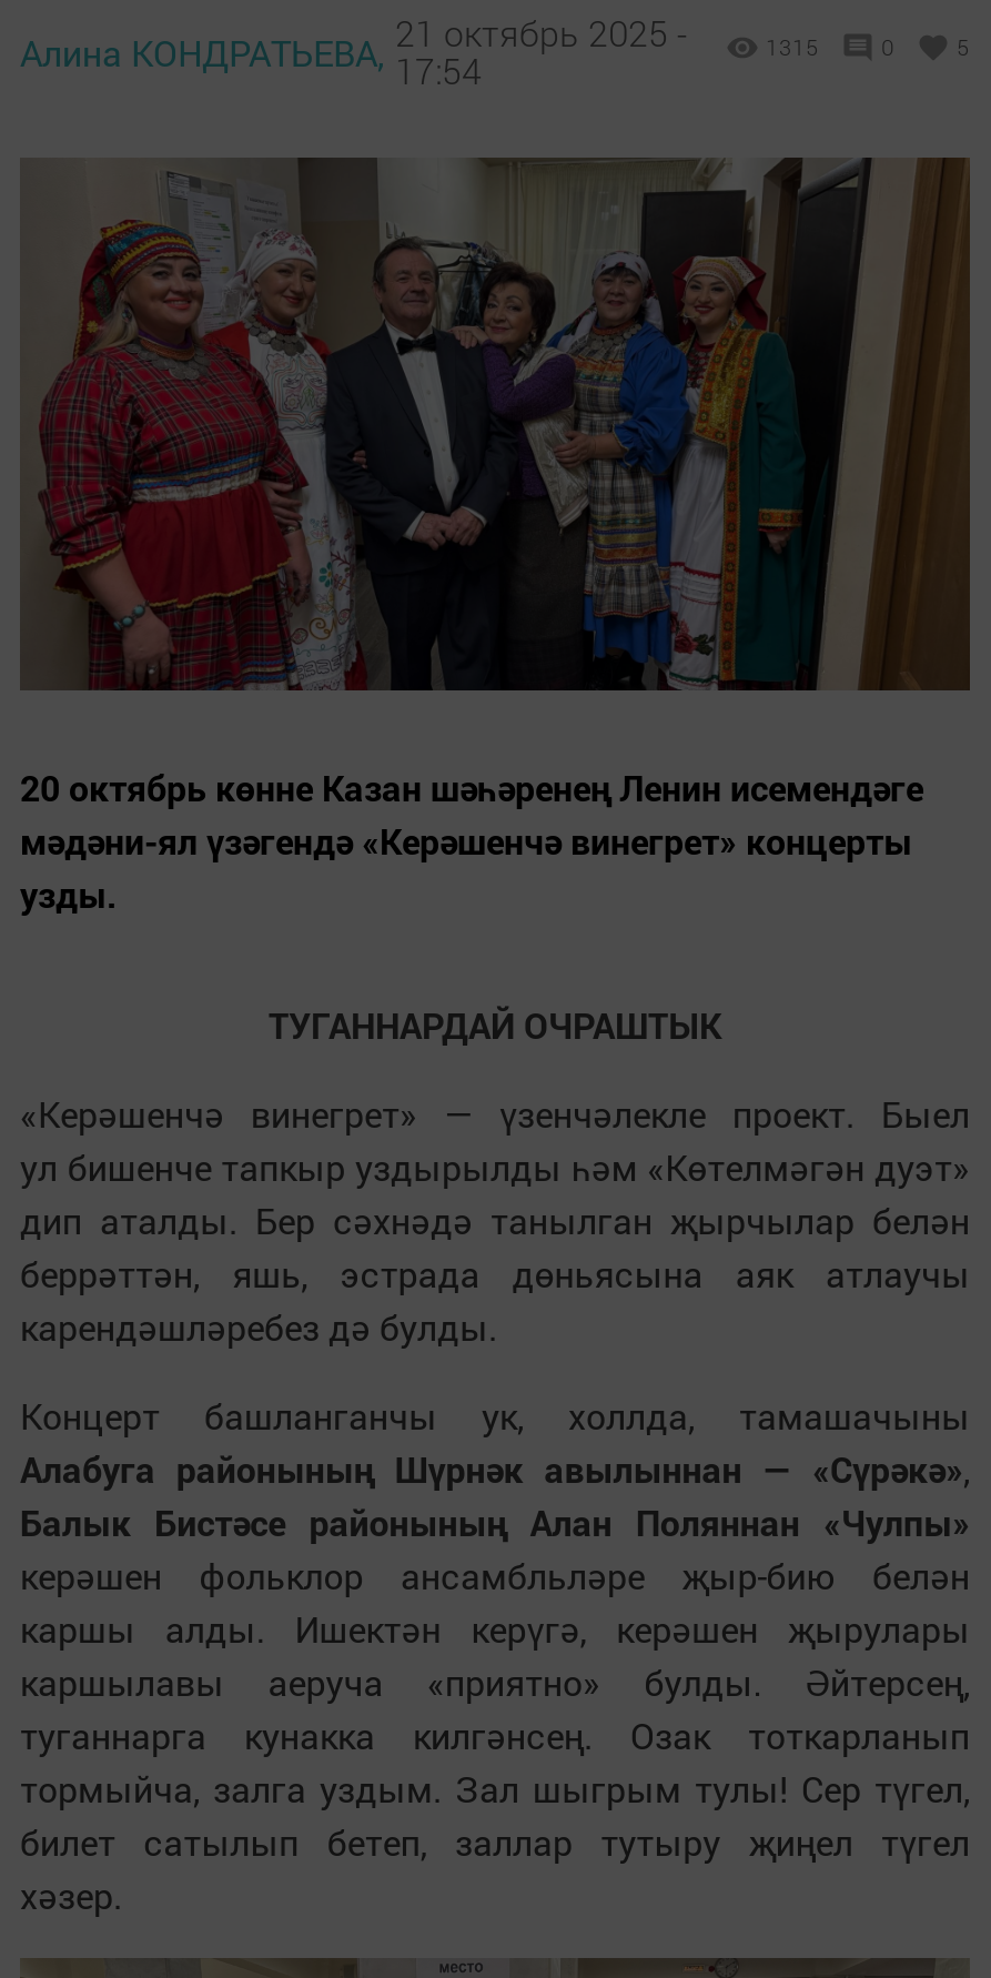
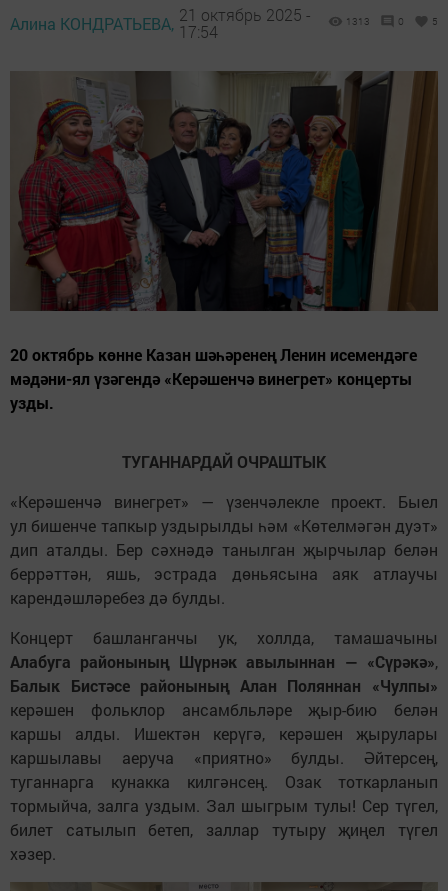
[766,32,819,61] 1315 -> [346,14,370,27] 1313

